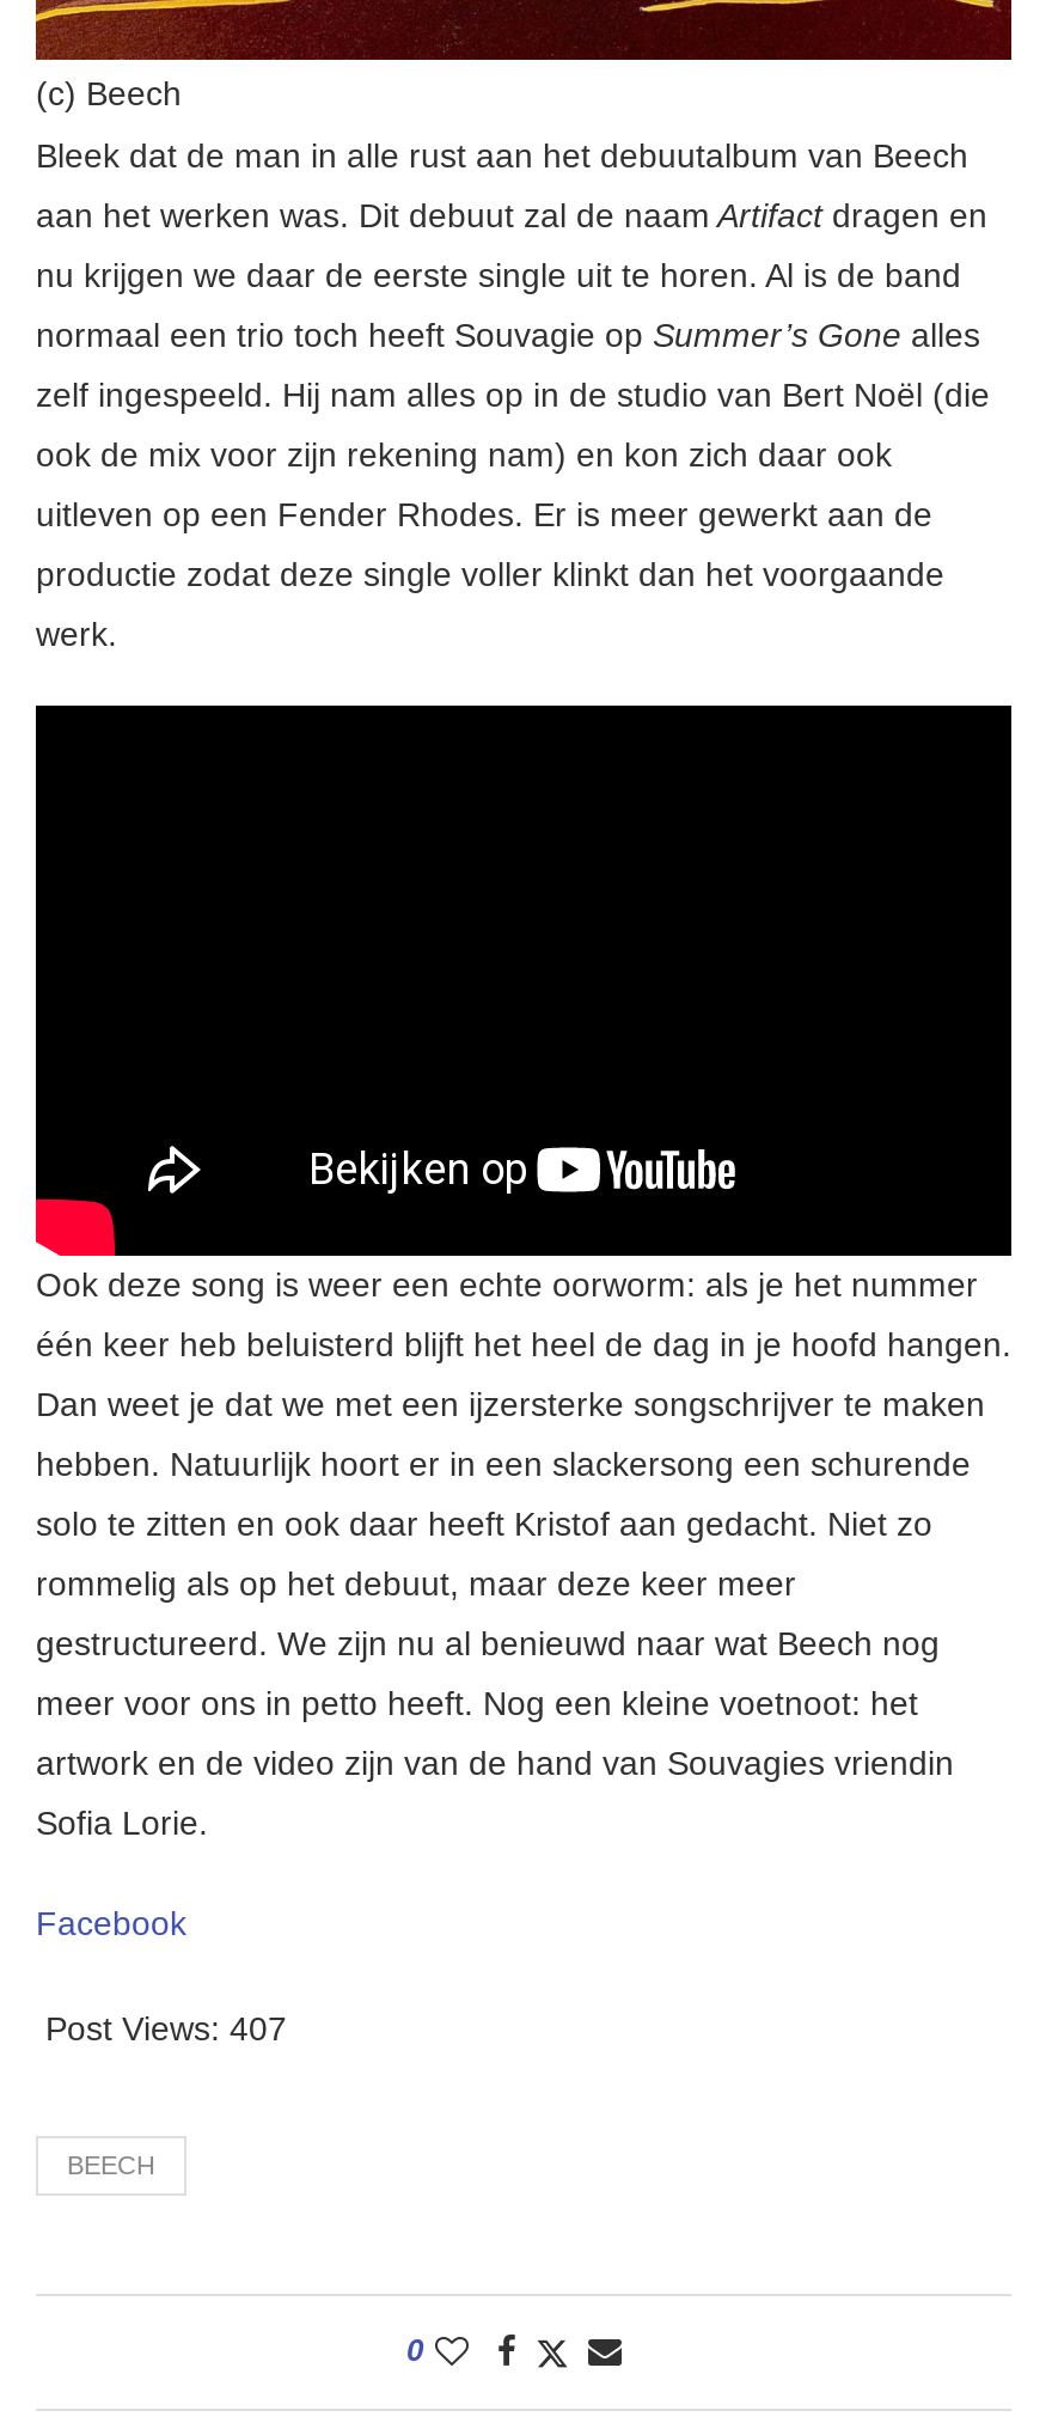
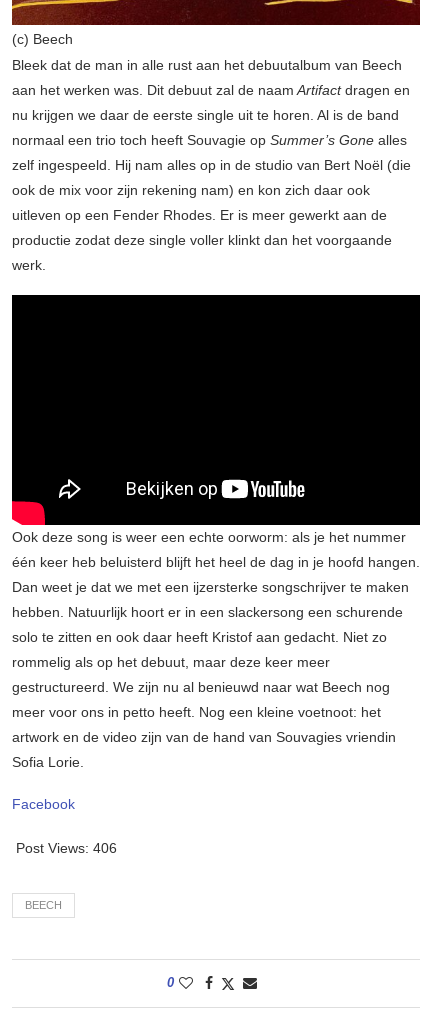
[45,2009,287,2047] Post Views: 407 -> [16,840,117,856] Post Views: 406

